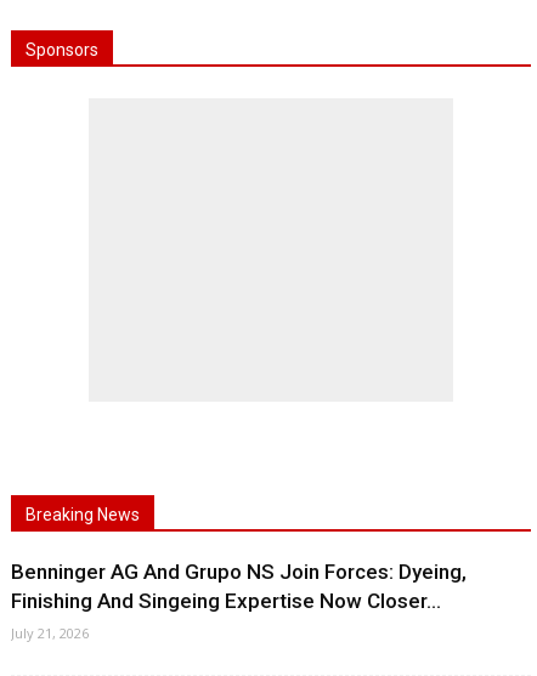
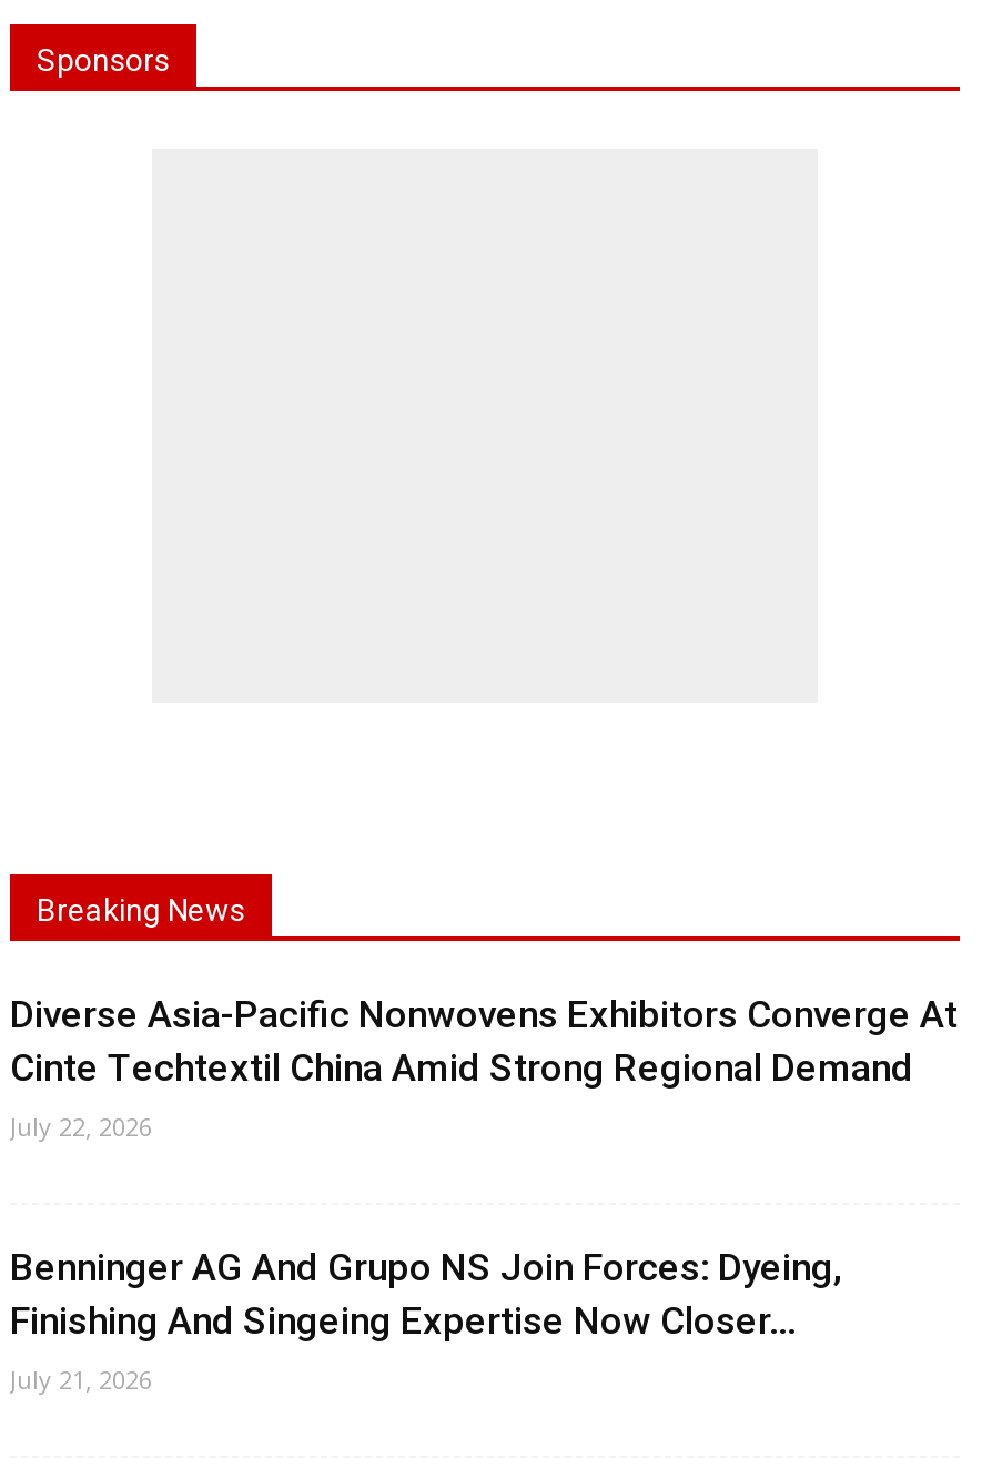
none -> [10,992,958,1143] Diverse Asia-Pacific Nonwovens Exhibitors Converge At | Cinte Techtextil China Amid Strong Regional Demand | July 22, 2026

